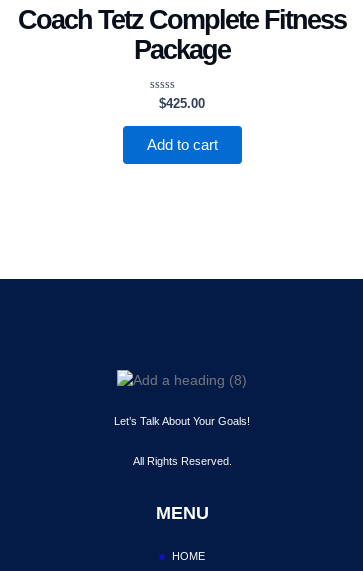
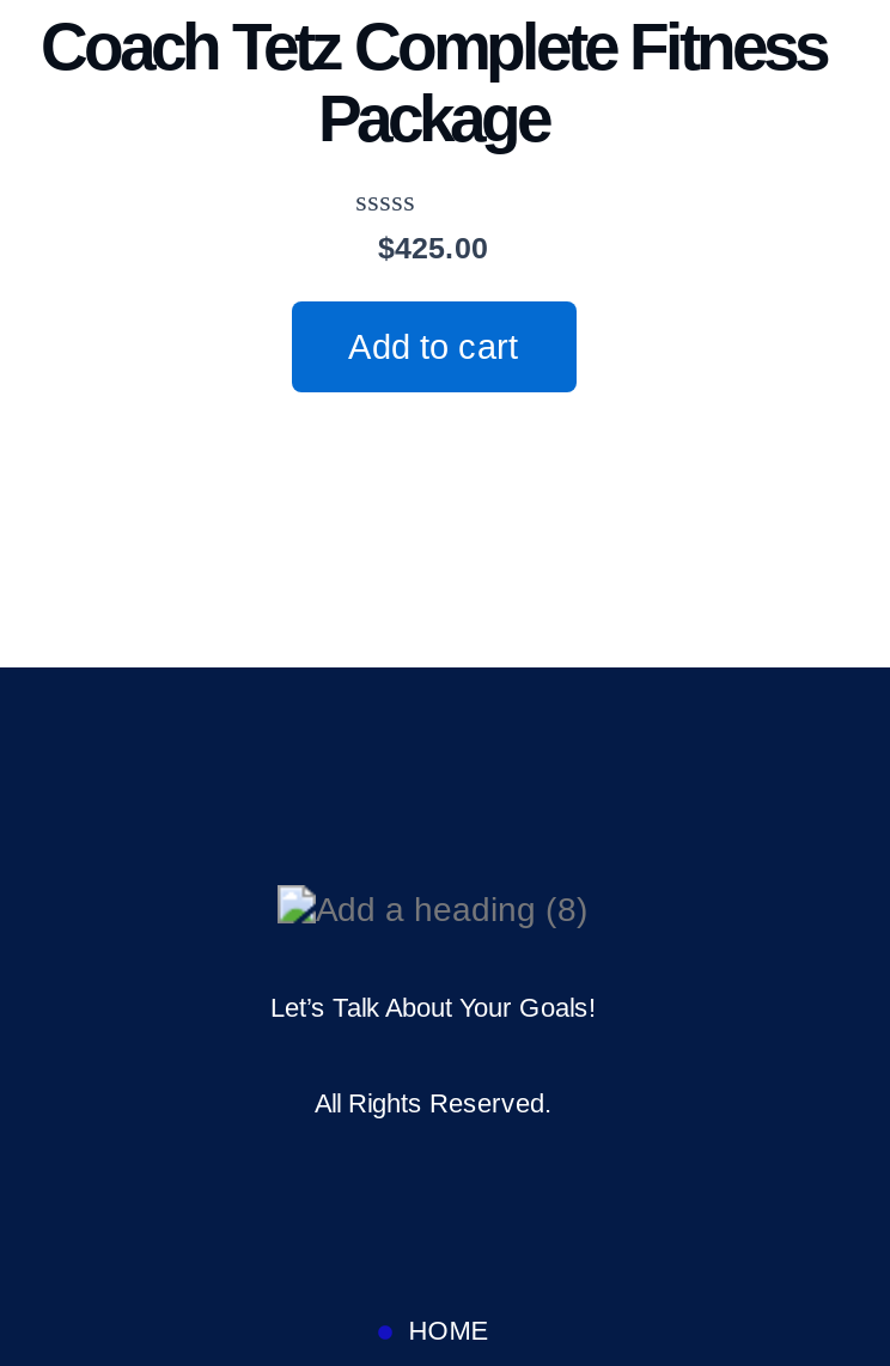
[155,503,208,523] MENU -> none

